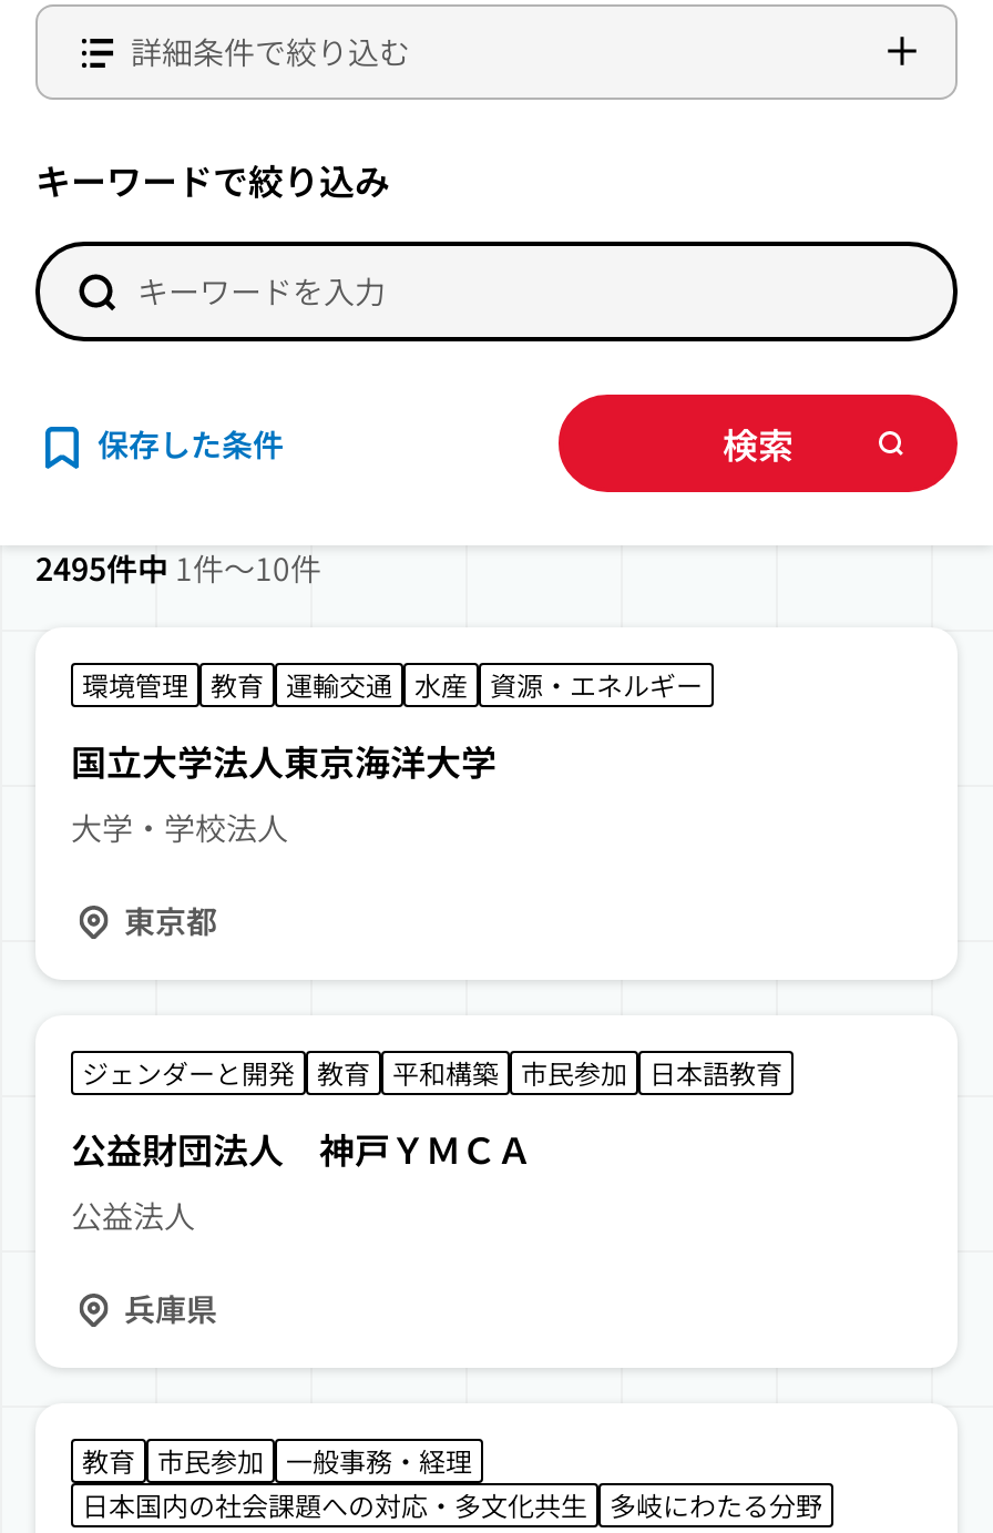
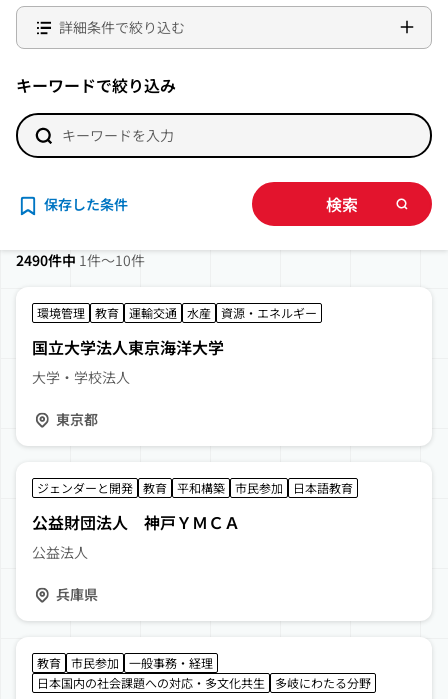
[35,545,321,590] 2495件中 1件〜10件 -> [16,250,145,270] 2490件中 1件〜10件

